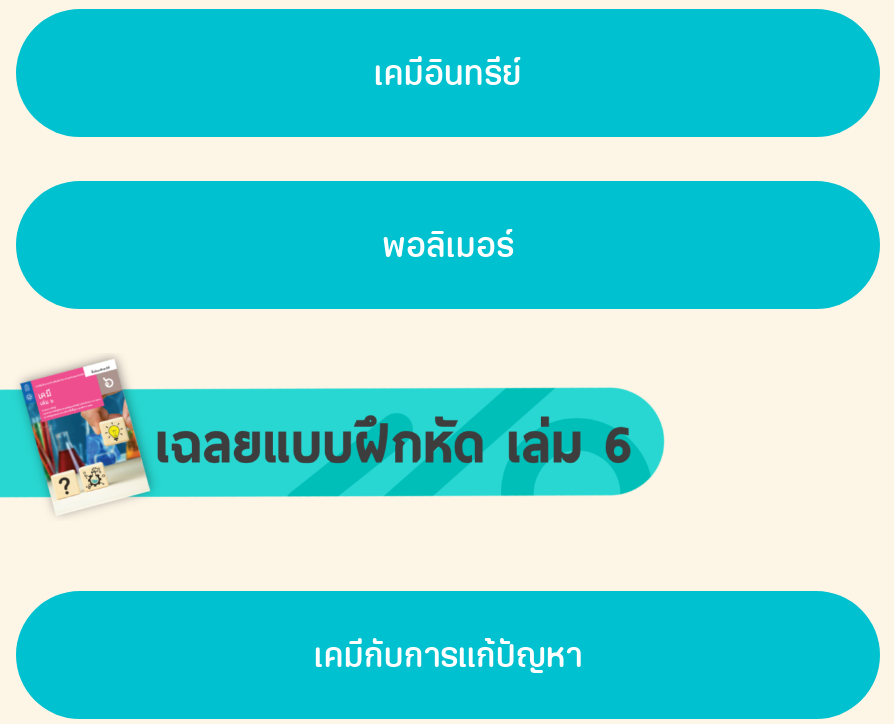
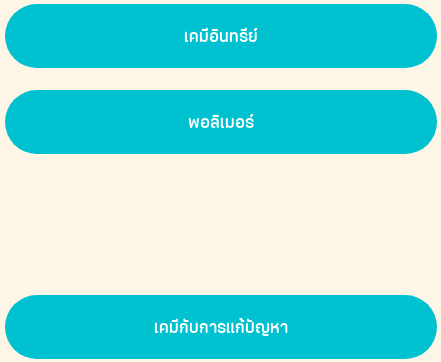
[6,363,666,501] [image] -> none

